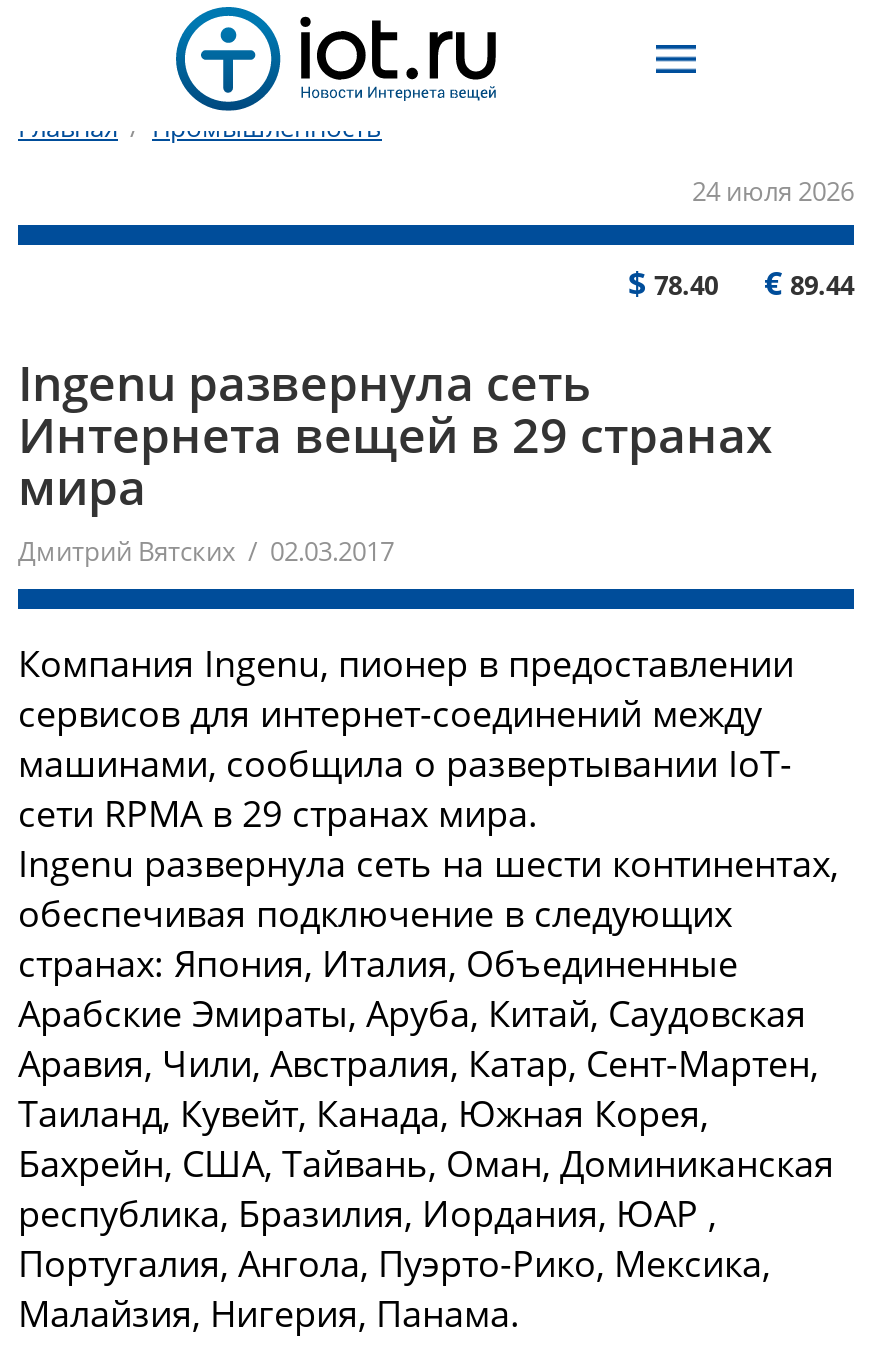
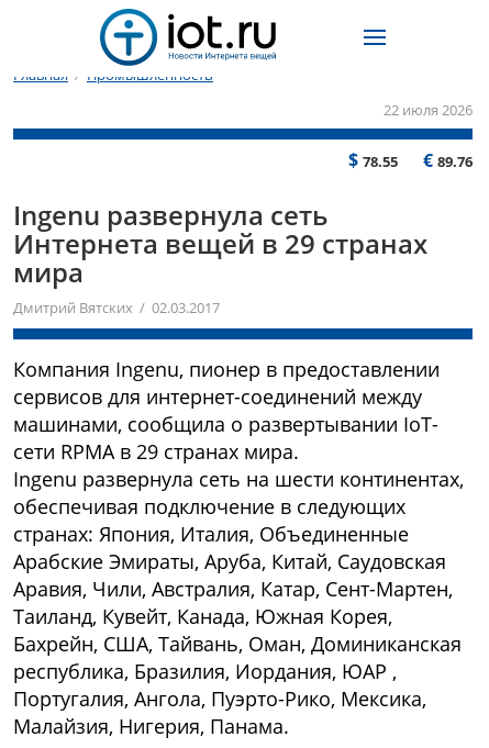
[692,173,854,209] 24 июля 2026 -> [384,100,473,120] 22 июля 2026
[628,261,718,305] $78.40 -> [348,148,398,172] $78.55
[764,261,854,305] €89.44 -> [423,148,473,172] €89.76

